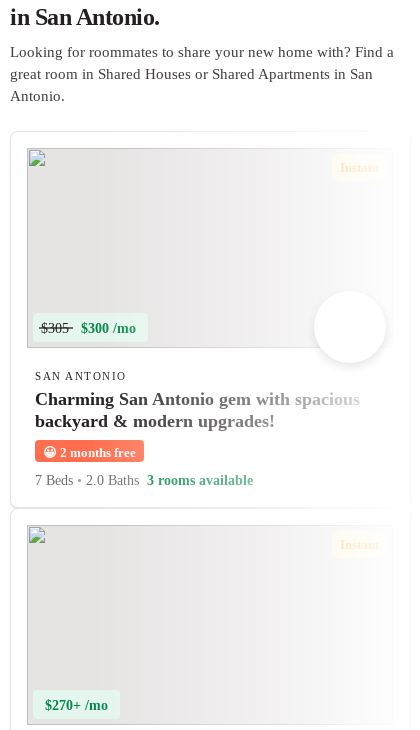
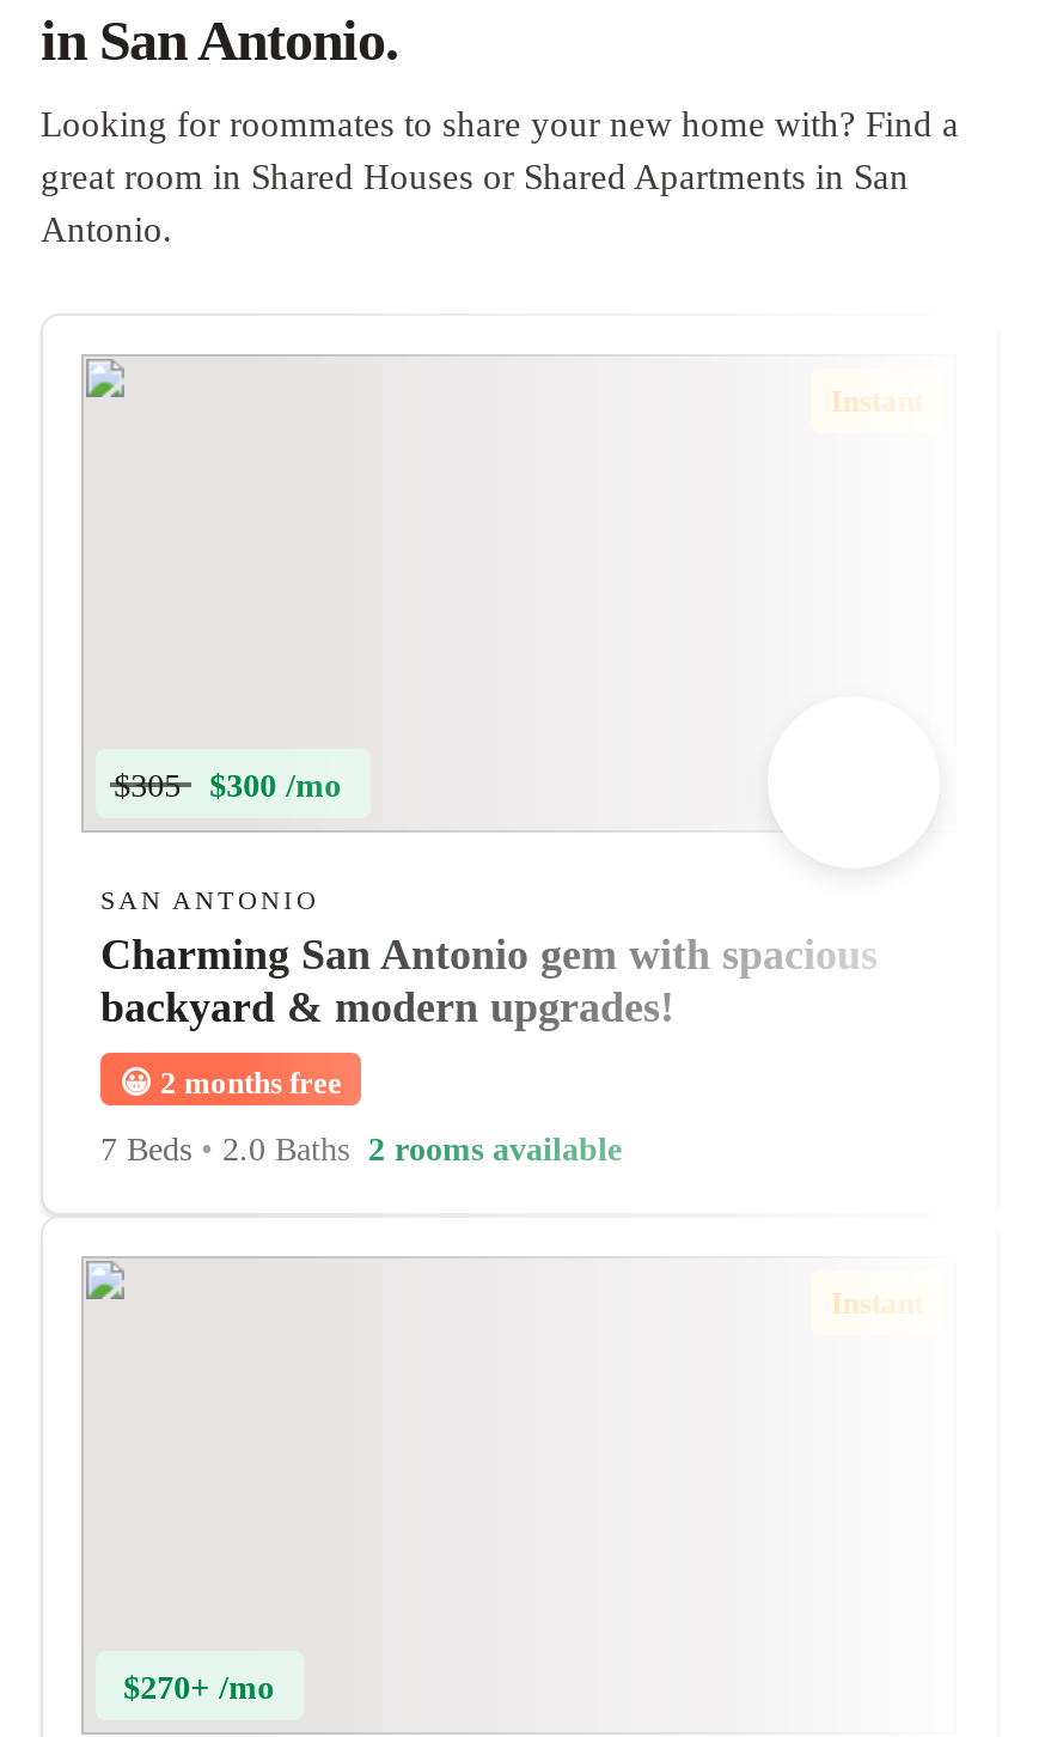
[35,473,253,488] 7 Beds • 2.0 Baths 3 rooms available -> [100,1132,622,1168] 7 Beds • 2.0 Baths 2 rooms available

